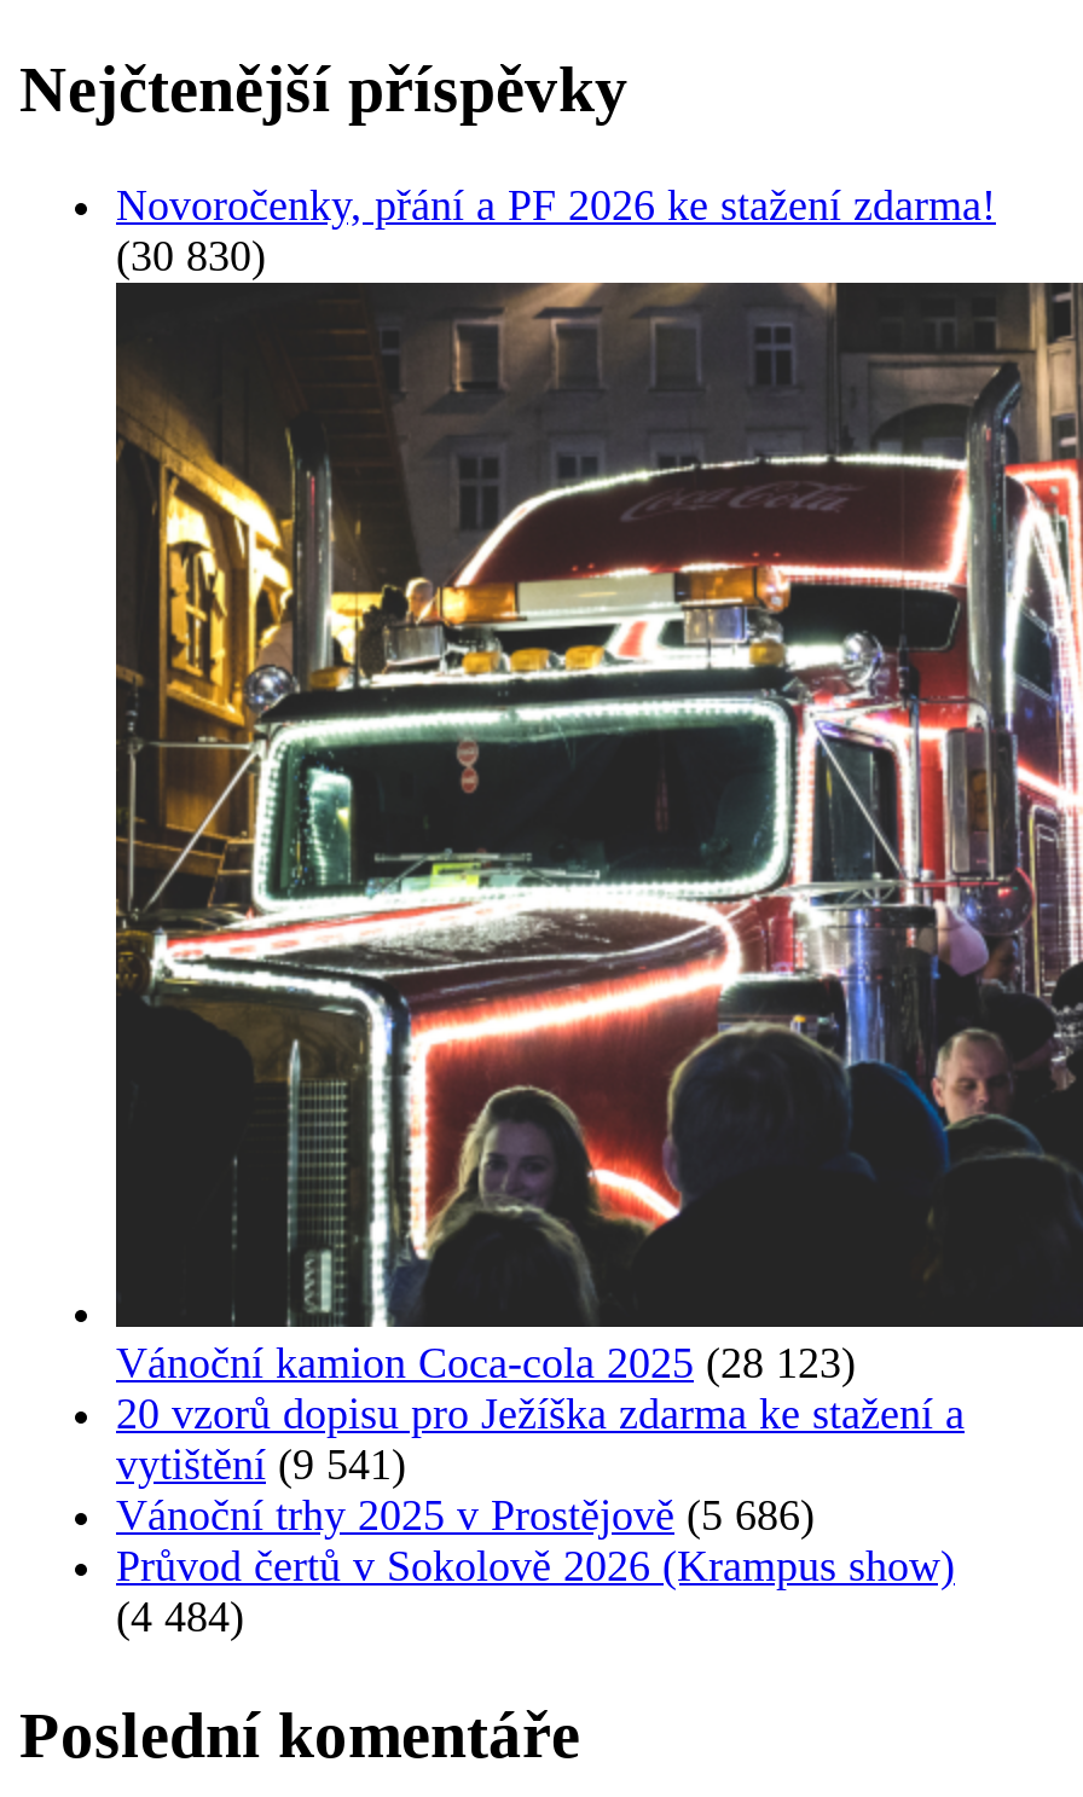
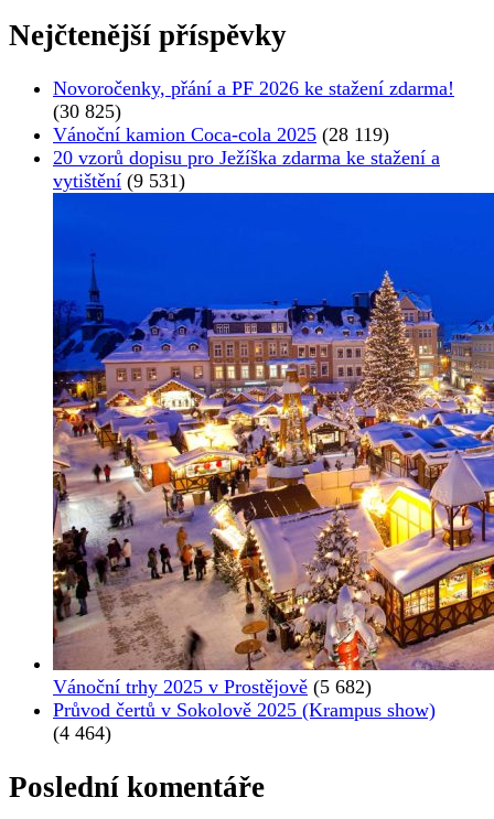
[116,233,266,281] (30 830) -> [53,101,121,123] (30 825)
[114,280,1076,1329] [image] -> [52,192,491,671] [image]
[116,1339,856,1388] Vánoční kamion Coca-cola 2025 (28 123) -> [53,124,389,146] Vánoční kamion Coca-cola 2025 (28 119)
moved [116,1390,965,1439] -> [53,147,440,169]: 20 vzorů dopisu pro Ježíška zdarma ke stažení a
[116,1441,406,1489] vytištění (9 541) -> [53,170,185,192] vytištění (9 531)
[116,1492,815,1540] Vánoční trhy 2025 v Prostějově (5 686) -> [53,676,372,698] Vánoční trhy 2025 v Prostějově (5 682)
[116,1542,955,1591] Průvod čertů v Sokolově 2026 (Krampus show) -> [53,699,436,721] Průvod čertů v Sokolově 2025 (Krampus show)
[116,1593,244,1642] (4 484) -> [53,722,111,744] (4 464)

